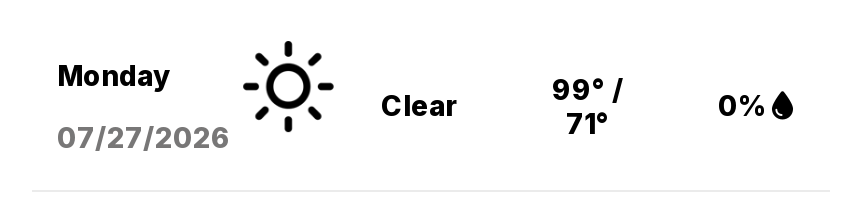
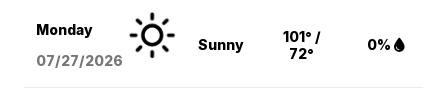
[381,73,624,141] Clear | 99° / | 71° -> [198,28,321,62] Sunny | 101° / | 72°

